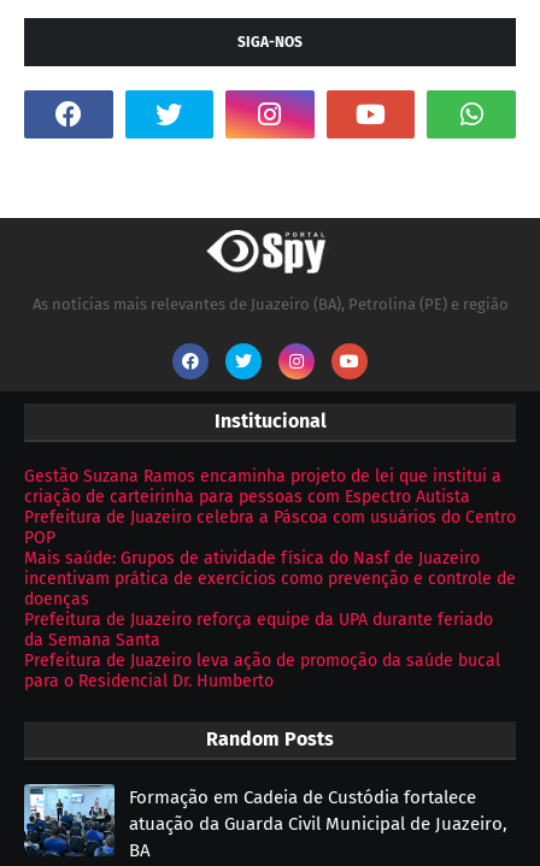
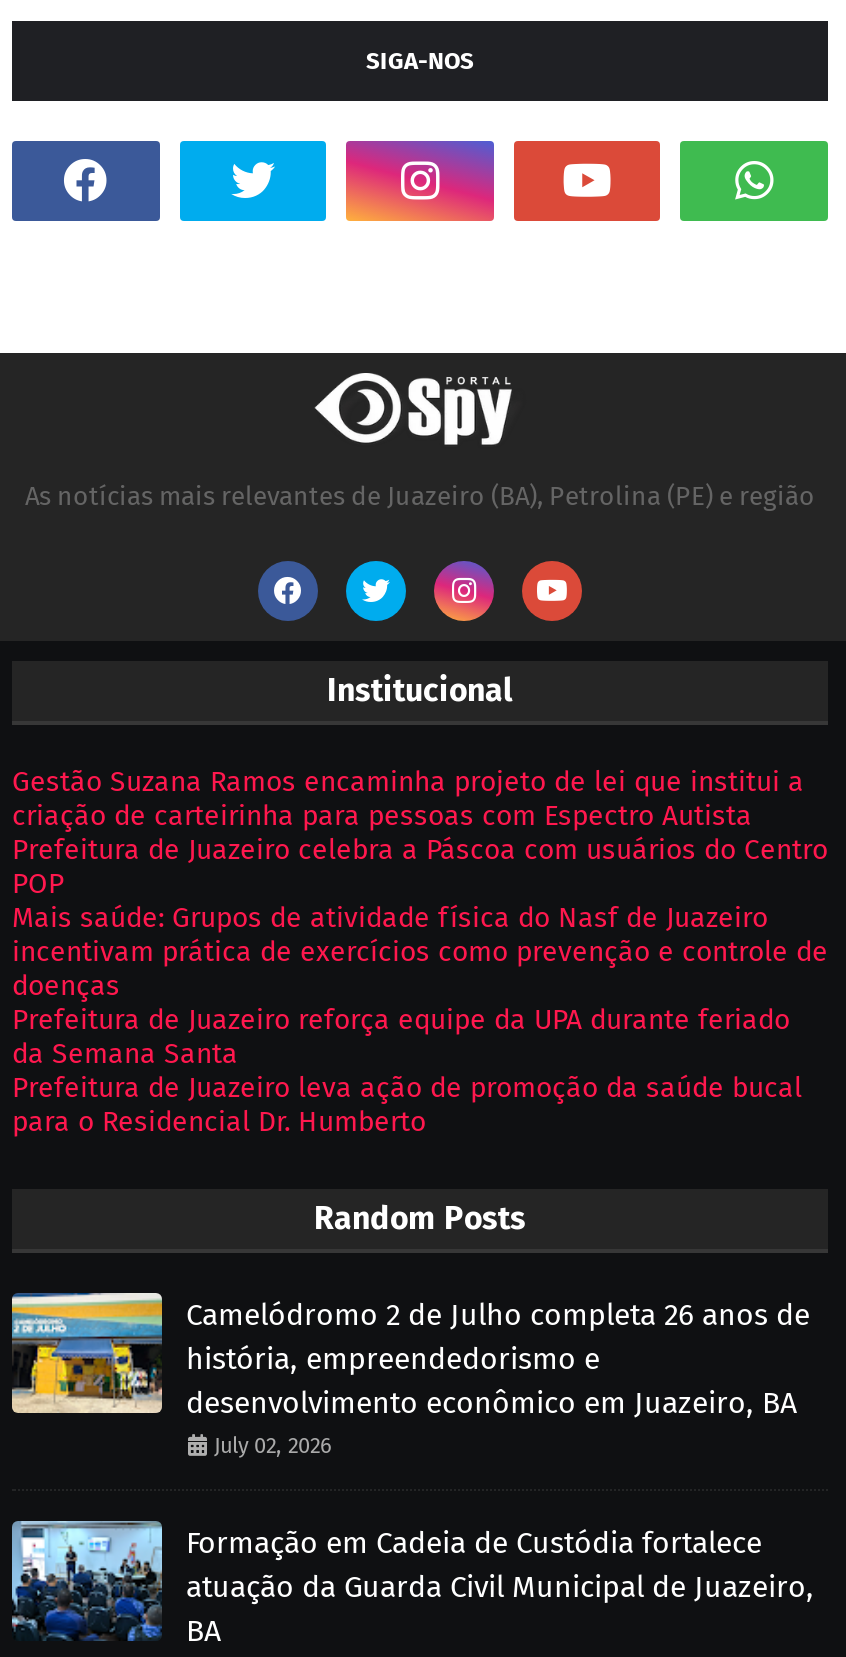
none -> [10,1291,810,1460] [image] | Camelódromo 2 de Julho completa 26 anos de | história, empreendedorismo e | desenvolvimento econômico em Juazeiro, BA | July 02, 2026

